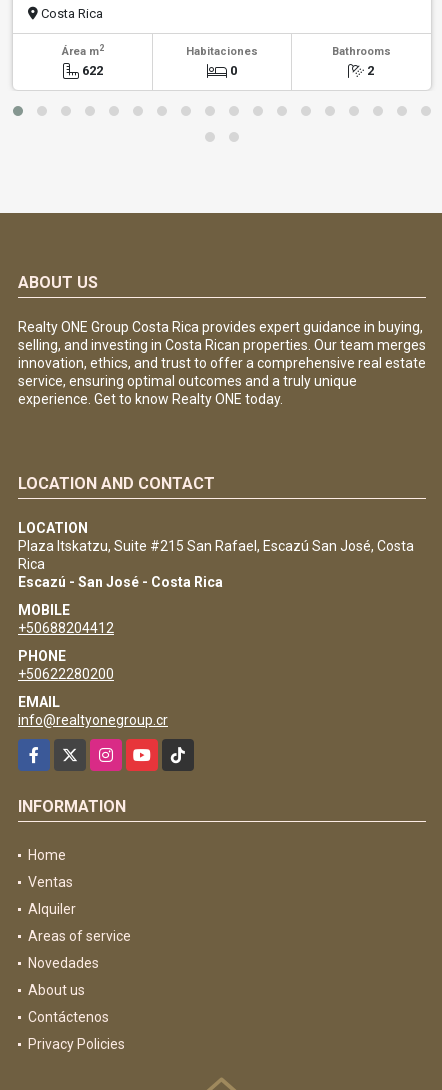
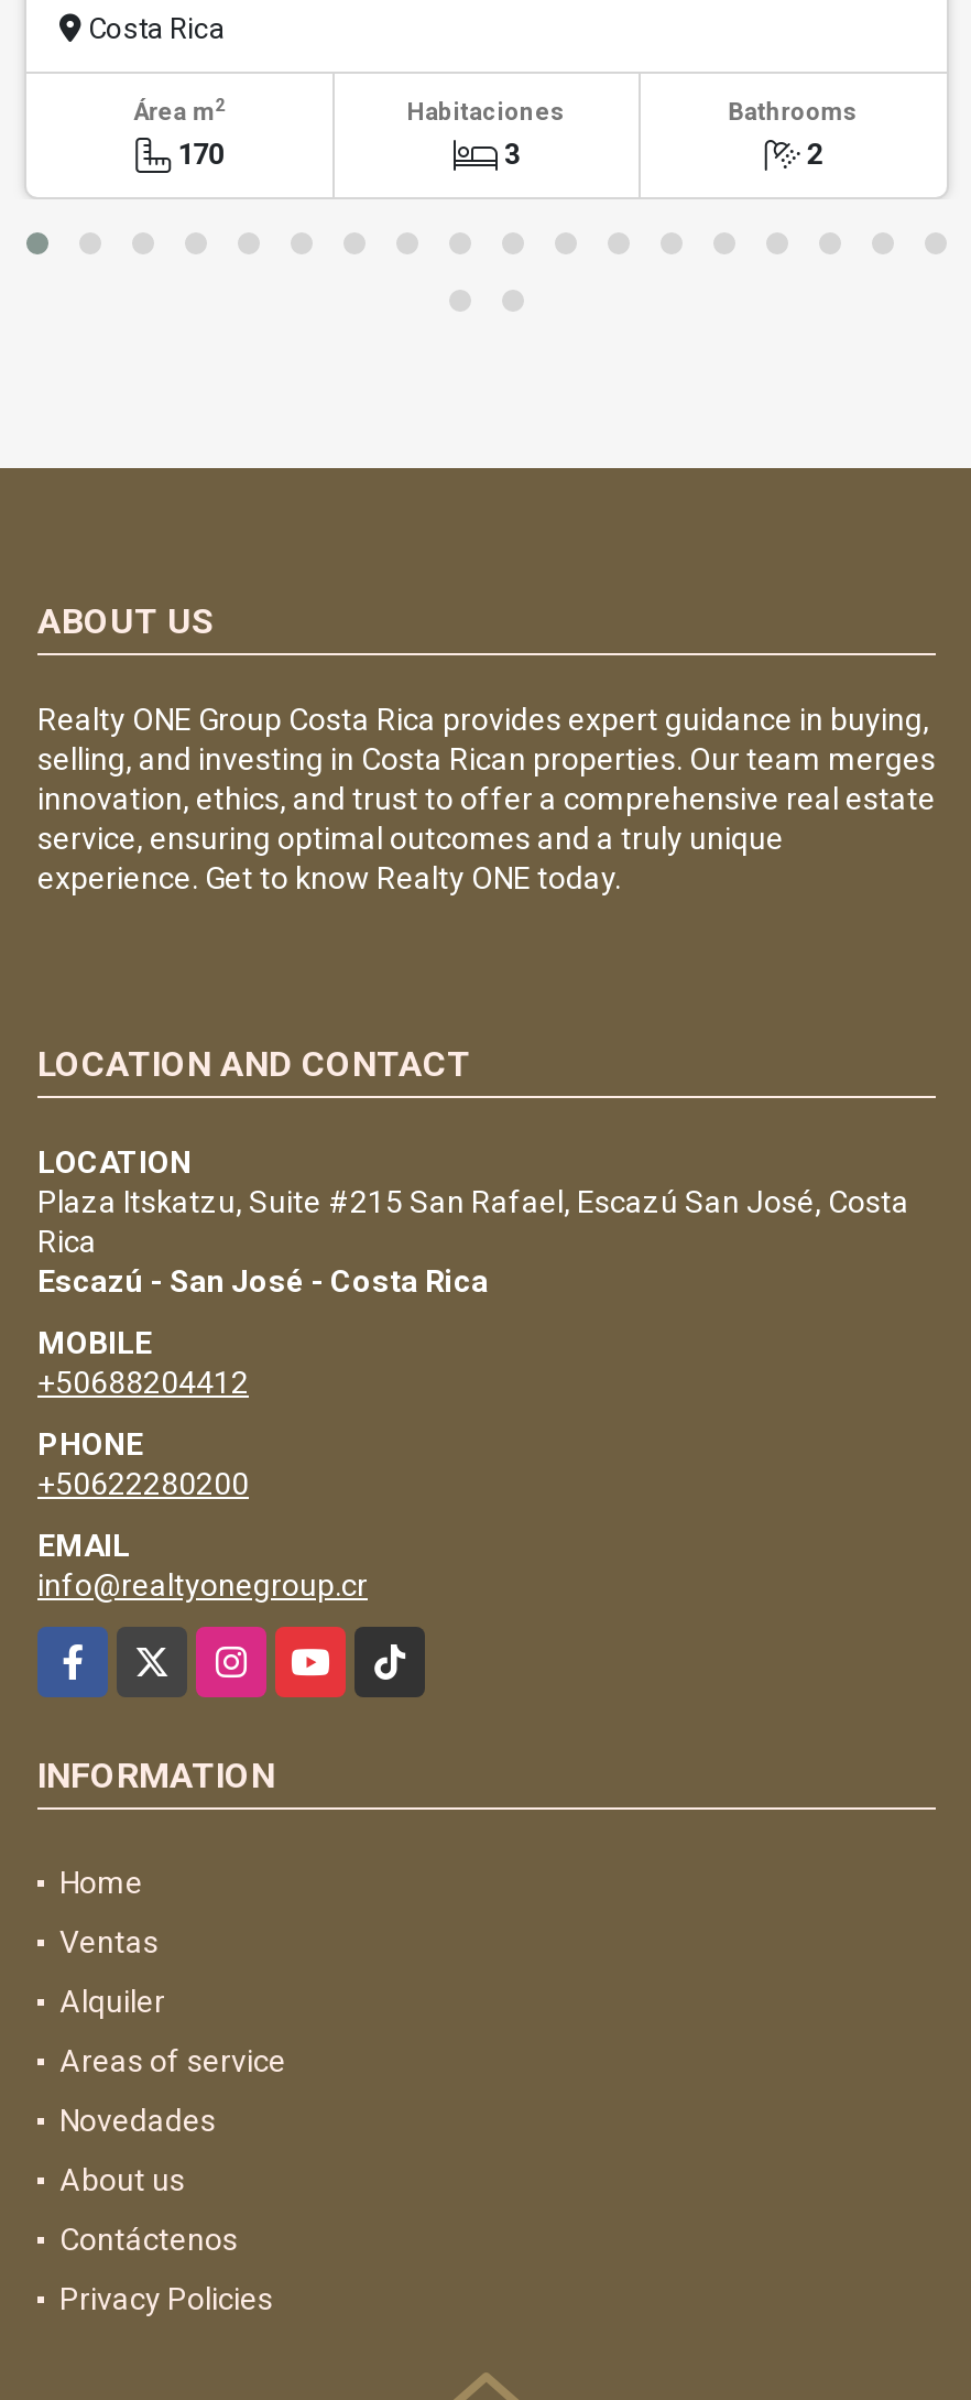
[82,63,103,78] 622 -> [178,139,224,172] 170
[230,63,237,78] 0 -> [504,139,520,172] 3

